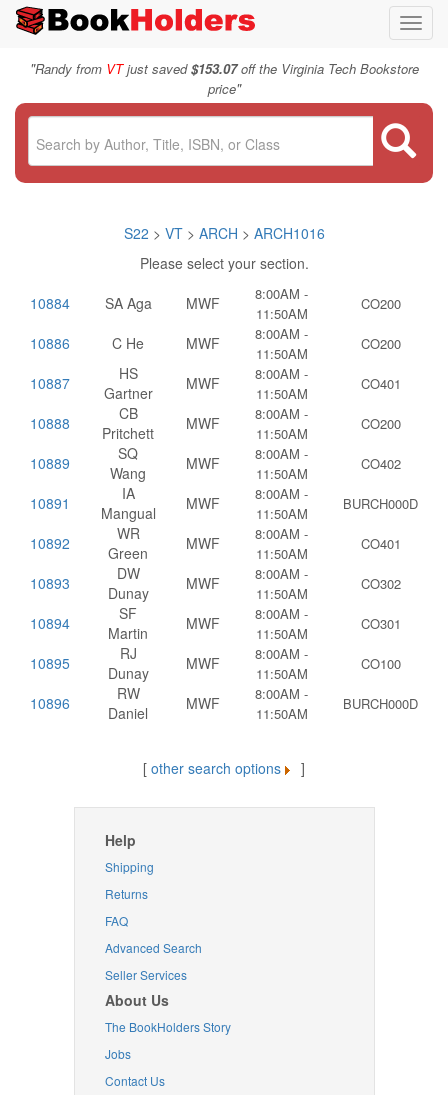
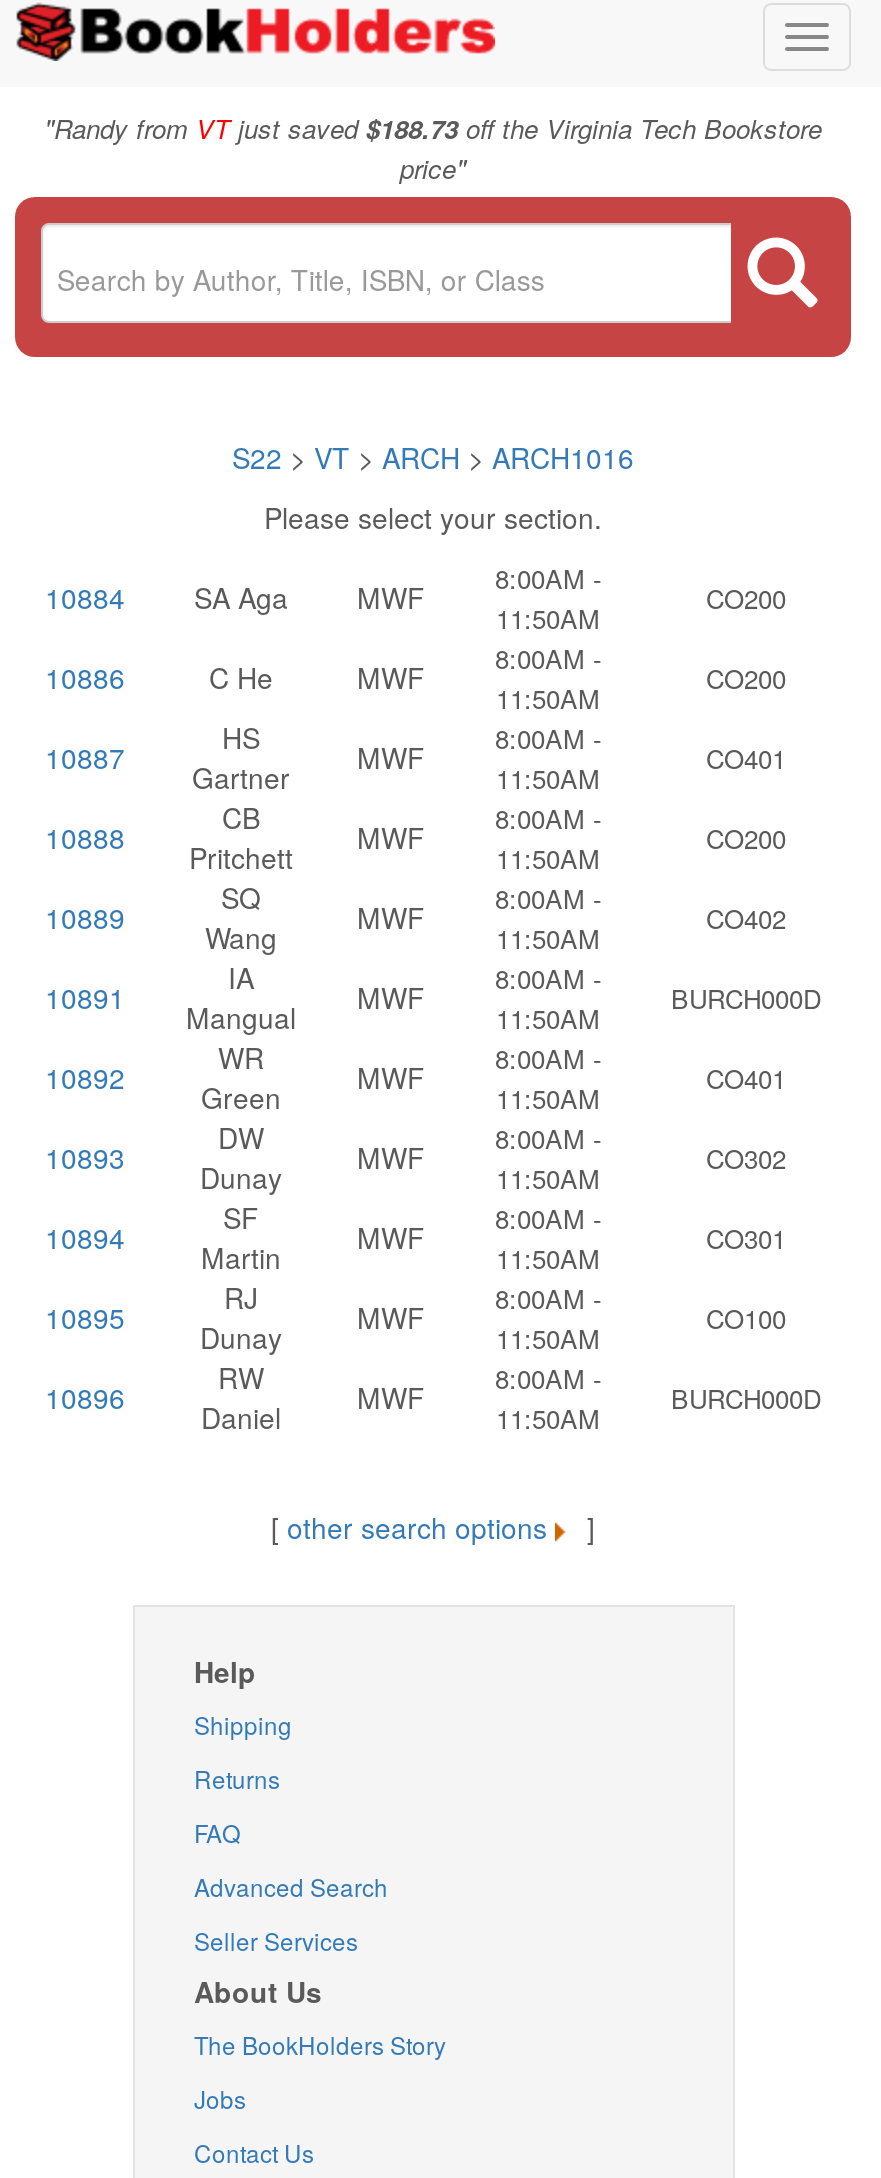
[29,58,418,78] "Randy from VT just saved$153.07 off the Virginia Tech Bookstore -> [44,107,822,147] "Randy from VT just saved$188.73 off the Virginia Tech Bookstore

